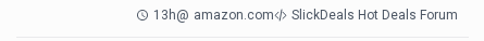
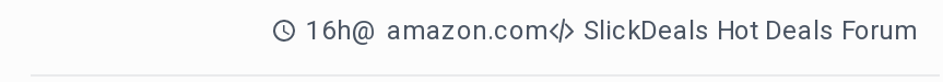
[153,8,458,23] 13h@ amazon.com SlickDeals Hot Deals Forum -> [306,15,918,46] 16h@ amazon.com SlickDeals Hot Deals Forum

